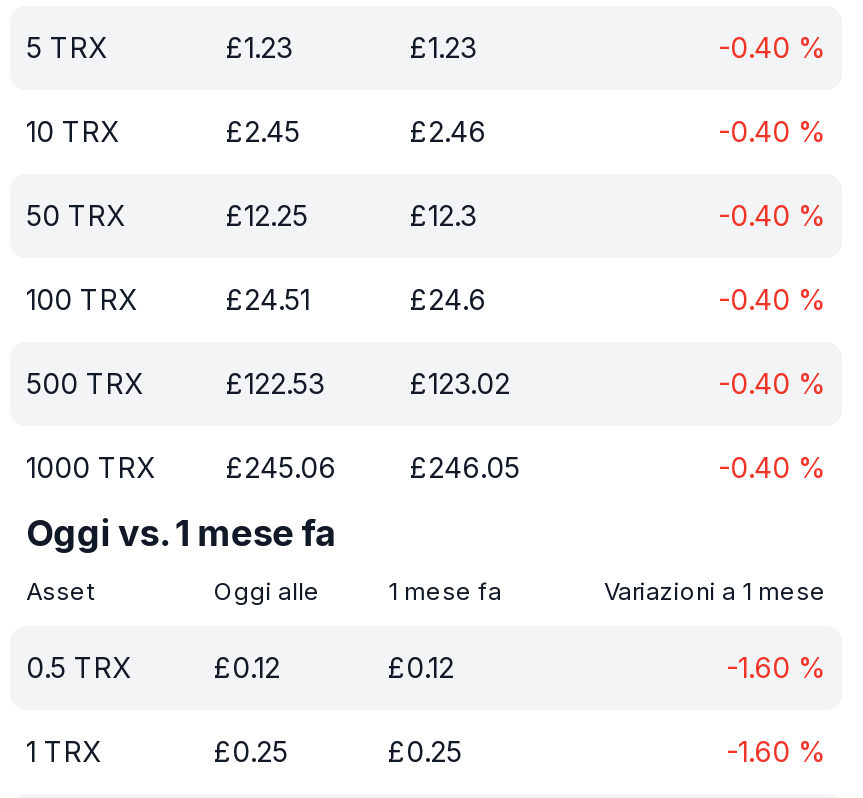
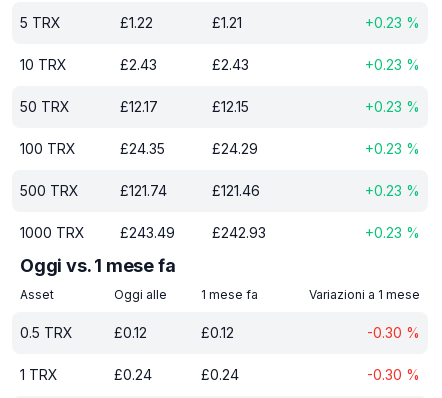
[226,30,826,64] £1.23 | £1.23 | -0.40% -> [120,14,420,31] £1.22 | £1.21 | +0.23%
[226,114,826,148] £2.45 | £2.46 | -0.40% -> [120,56,420,73] £2.43 | £2.43 | +0.23%
[226,198,826,232] £12.25 | £12.3 | -0.40% -> [120,98,420,115] £12.17 | £12.15 | +0.23%
[226,282,826,316] £24.51 | £24.6 | -0.40% -> [120,140,420,157] £24.35 | £24.29 | +0.23%
[226,366,826,400] £122.53 | £123.02 | -0.40% -> [120,182,420,199] £121.74 | £121.46 | +0.23%
[226,450,826,484] £245.06 | £246.05 | -0.40% -> [120,224,420,241] £243.49 | £242.93 | +0.23%
[726,650,826,684] -1.60% -> [367,324,420,341] -0.30%
[214,734,288,768] £0.25 -> [114,366,152,383] £0.24
[388,734,462,768] £0.25 -> [201,366,239,383] £0.24
[726,734,826,768] -1.60% -> [367,366,420,383] -0.30%

